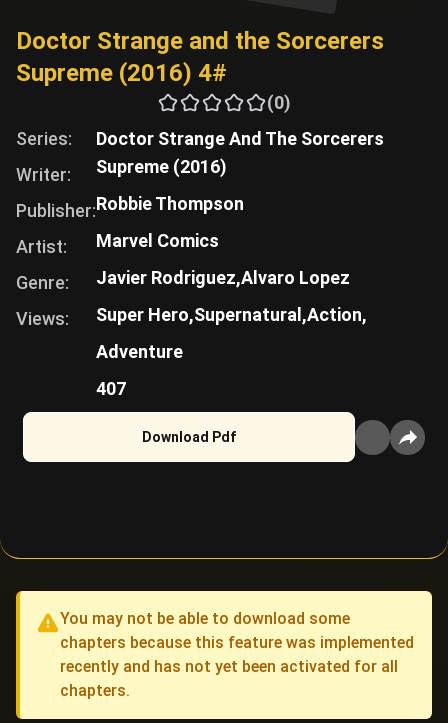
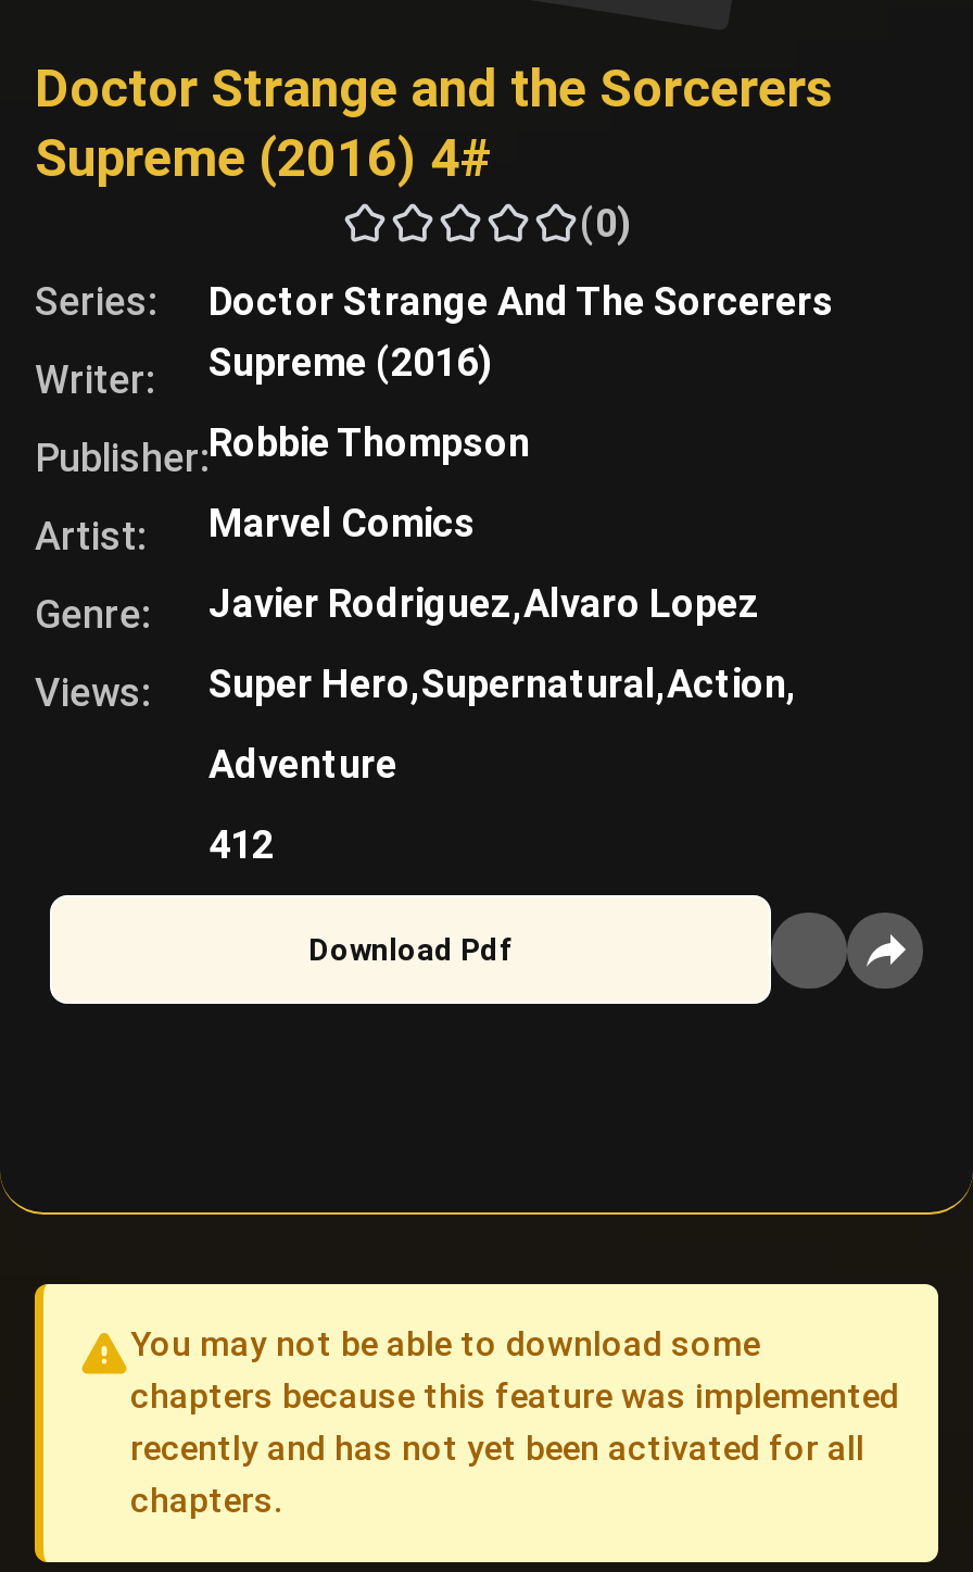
[96,378,126,399] 407 -> [208,821,274,867] 412

